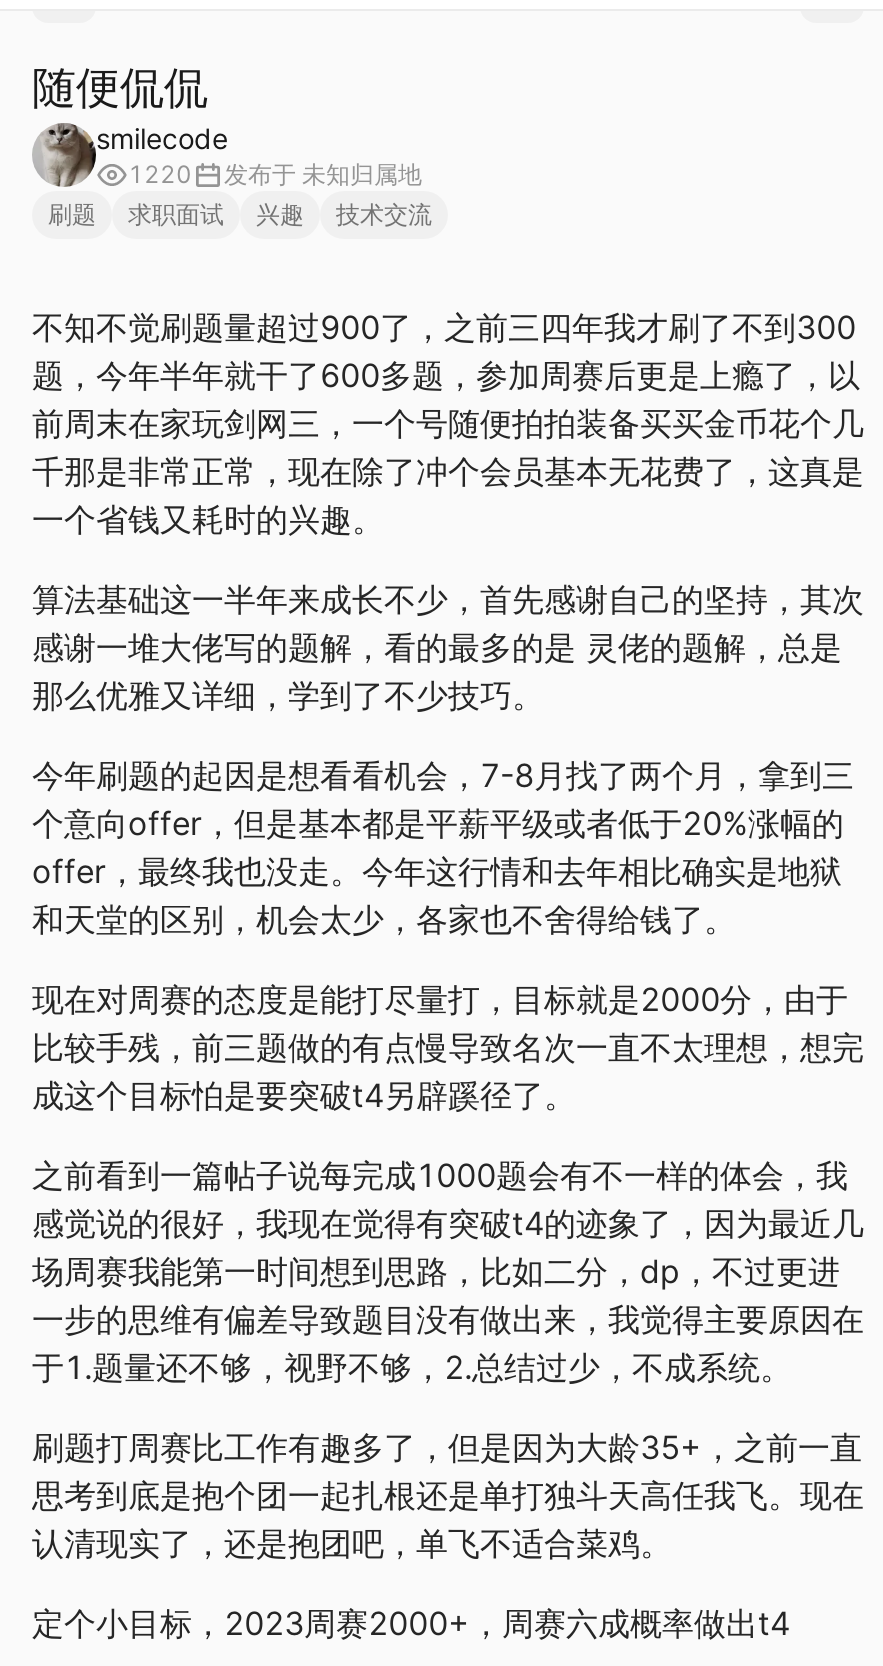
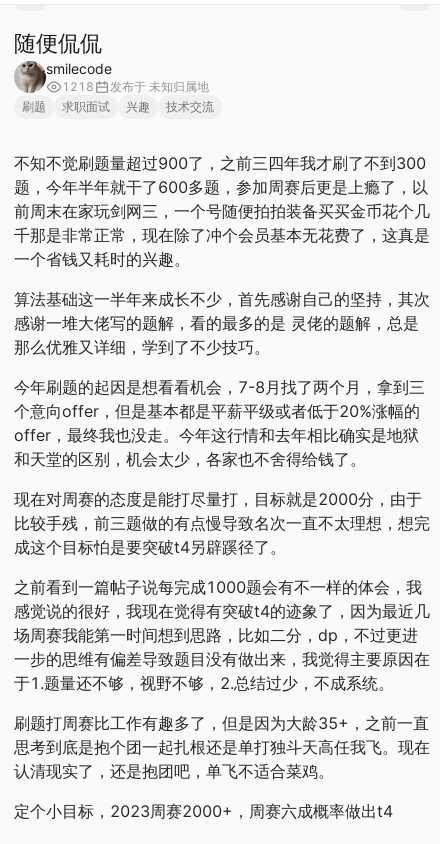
[128,159,422,189] 1220 发布于未知归属地 -> [62,79,209,94] 1218 发布于未知归属地

